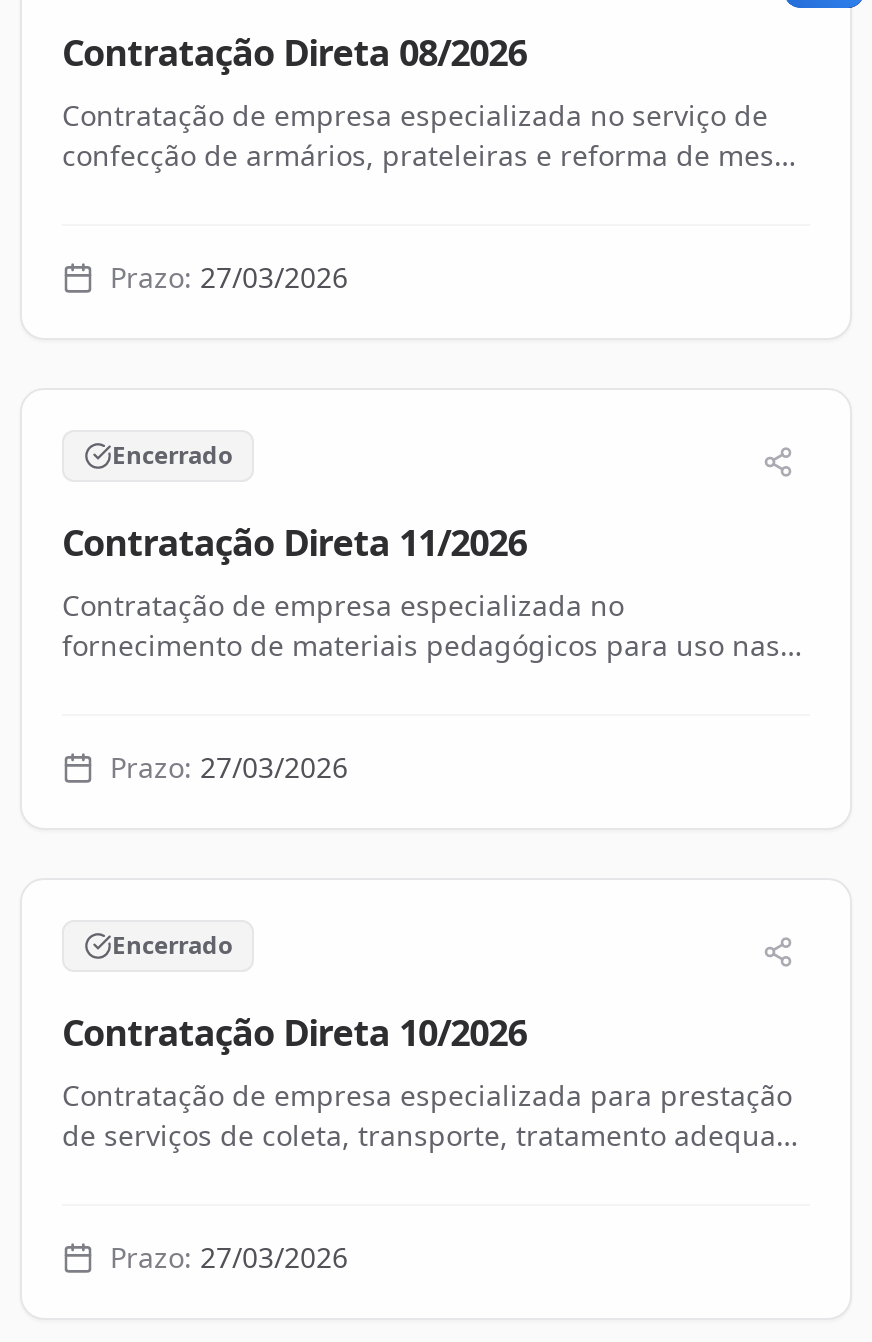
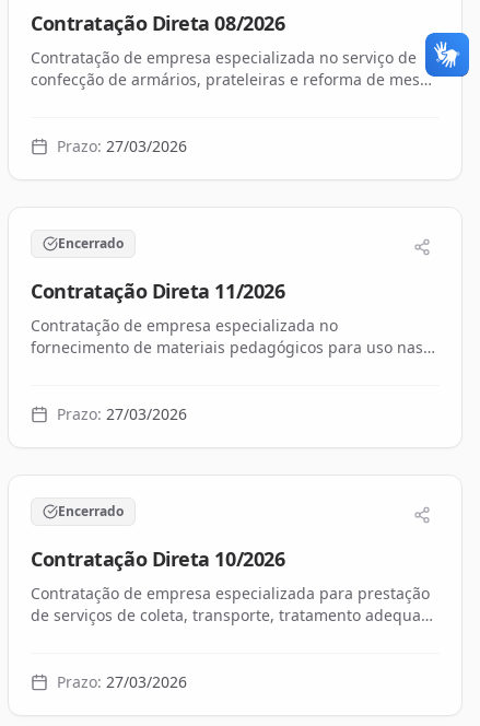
none -> [424,32,470,78] [image]

